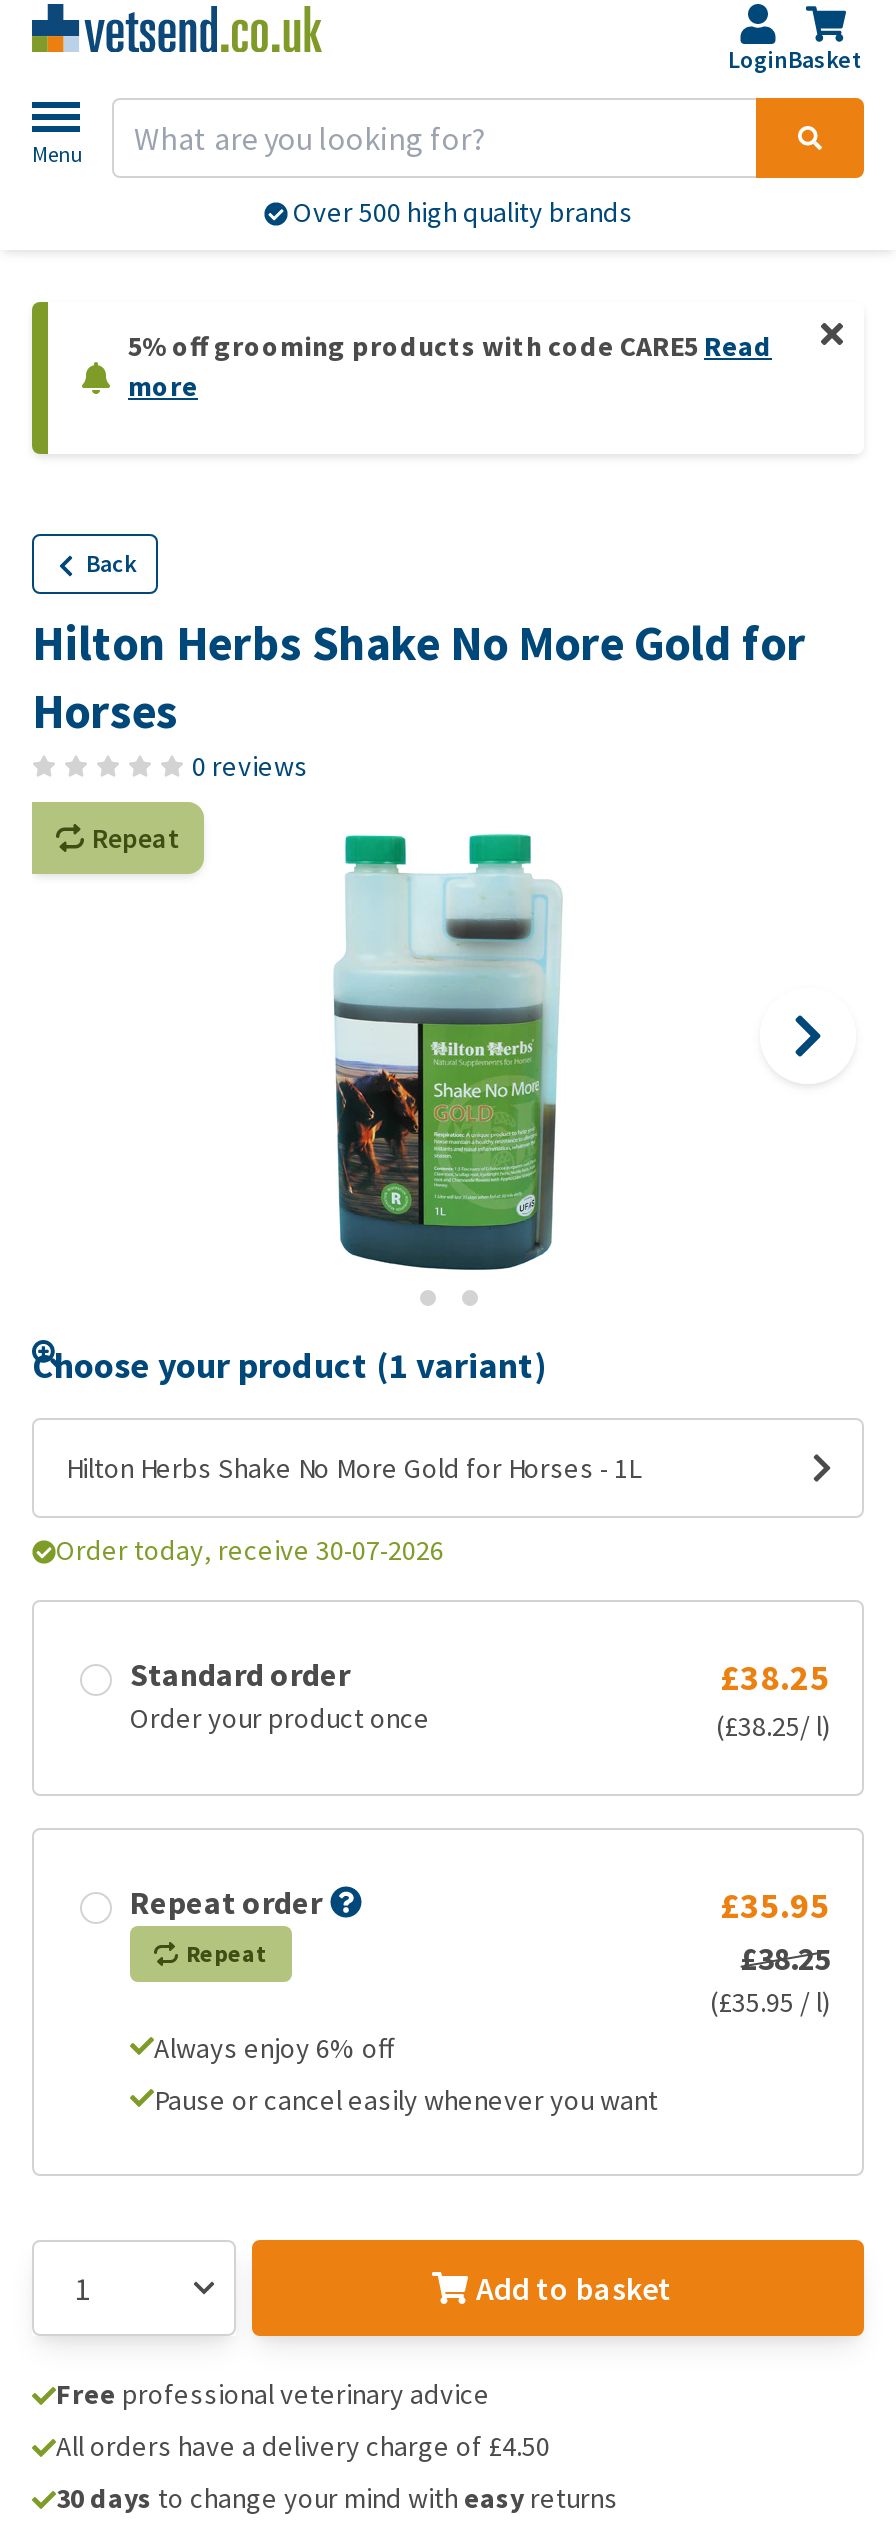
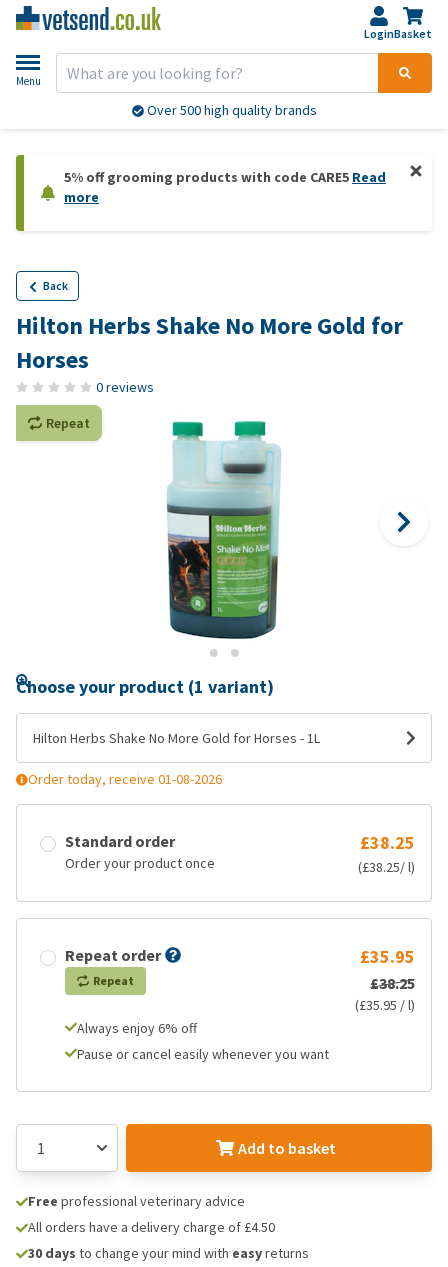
[56,1532,444,1568] Order today, receive 30-07-2026 -> [28,770,222,788] Order today, receive 01-08-2026

